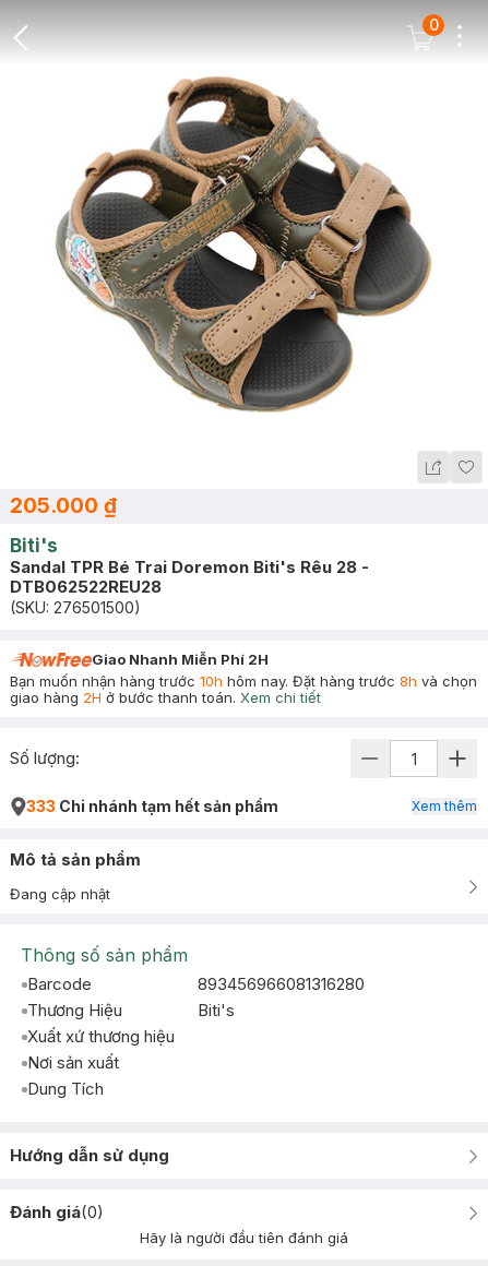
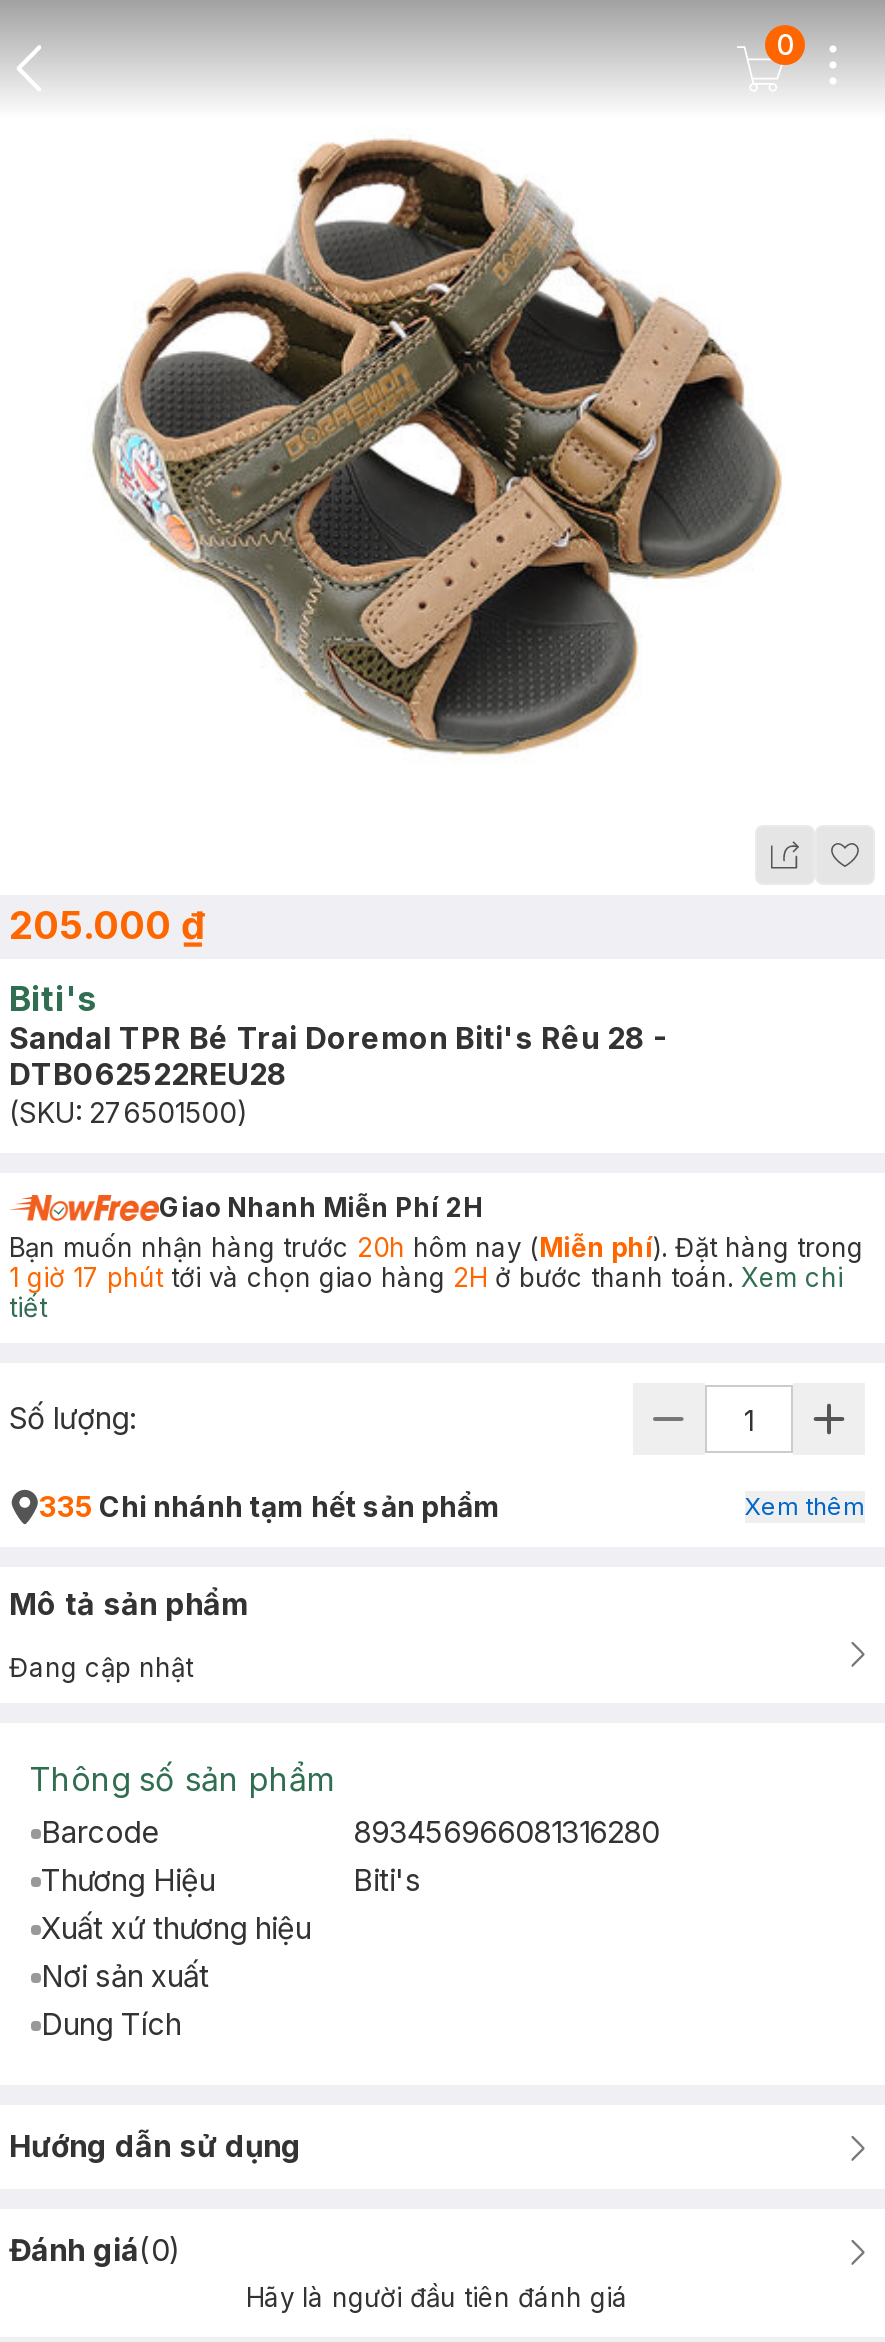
[10,672,477,706] Bạn muốn nhận hàng trước 10h hôm nay. Đặt hàng trước 8h và chọn | giao hàng 2H ở bước thanh toán. Xem chi tiết -> [9,1231,863,1323] Bạn muốn nhận hàng trước 20h hôm nay (Miễn phí). Đặt hàng trong | 1 giờ 17 phút tới và chọn giao hàng 2H ở bước thanh toán. Xem chi | tiết
[26,797,278,815] 333 Chi nhánh tạm hết sản phẩm -> [39,1489,501,1523] 335 Chi nhánh tạm hết sản phẩm

